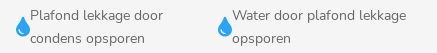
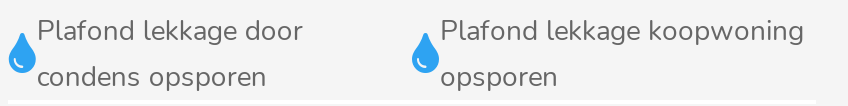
[232,6,406,25] Water door plafond lekkage -> [440,11,804,49] Plafond lekkage koopwoning

